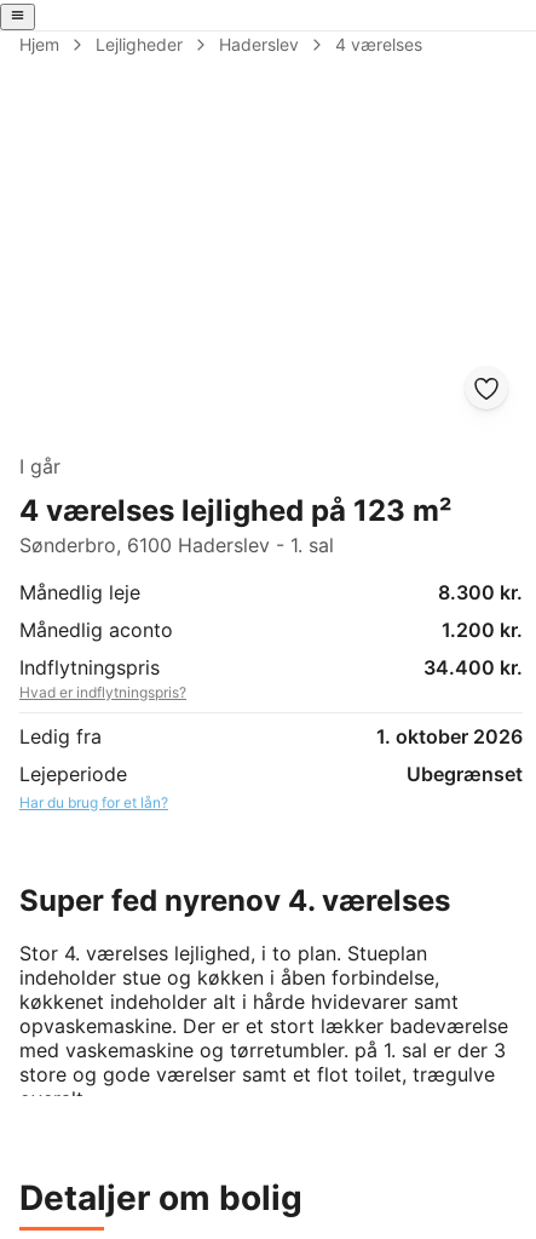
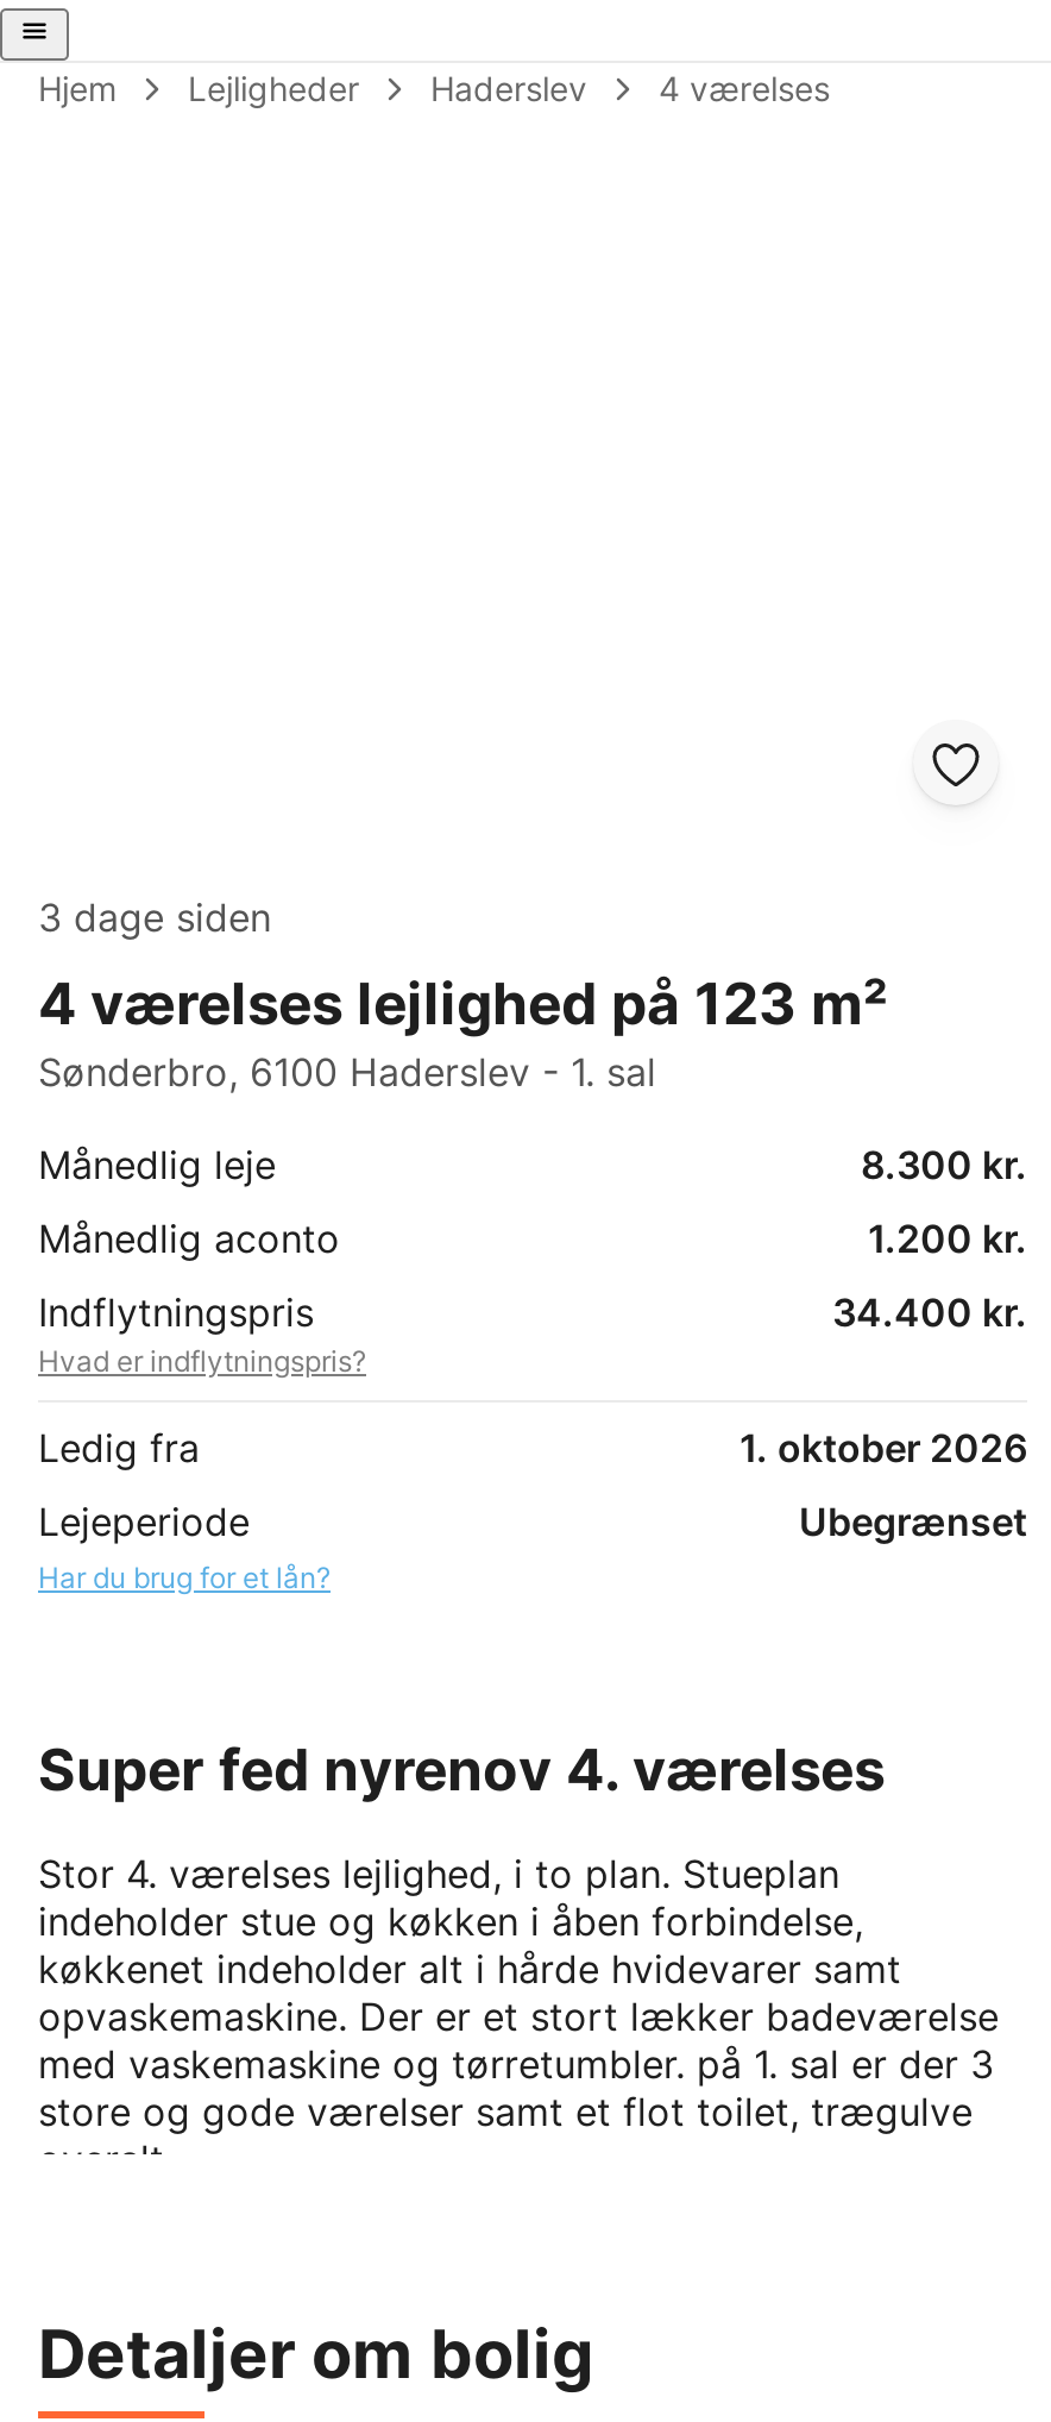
[19,454,60,478] I går -> [38,893,271,941] 3 dage siden

